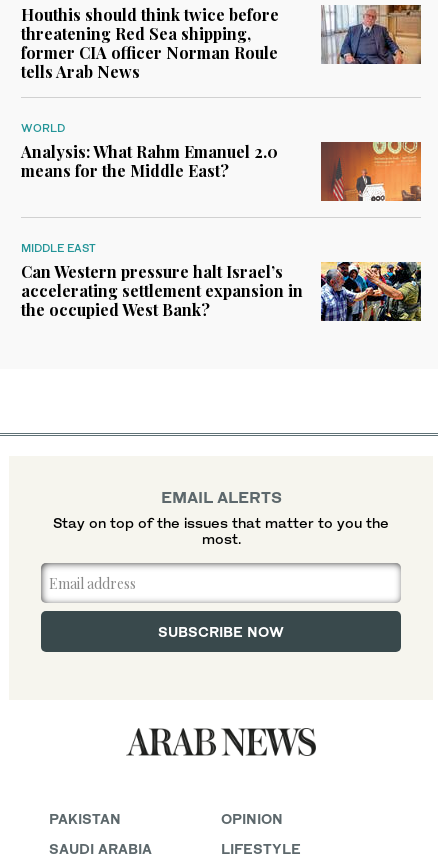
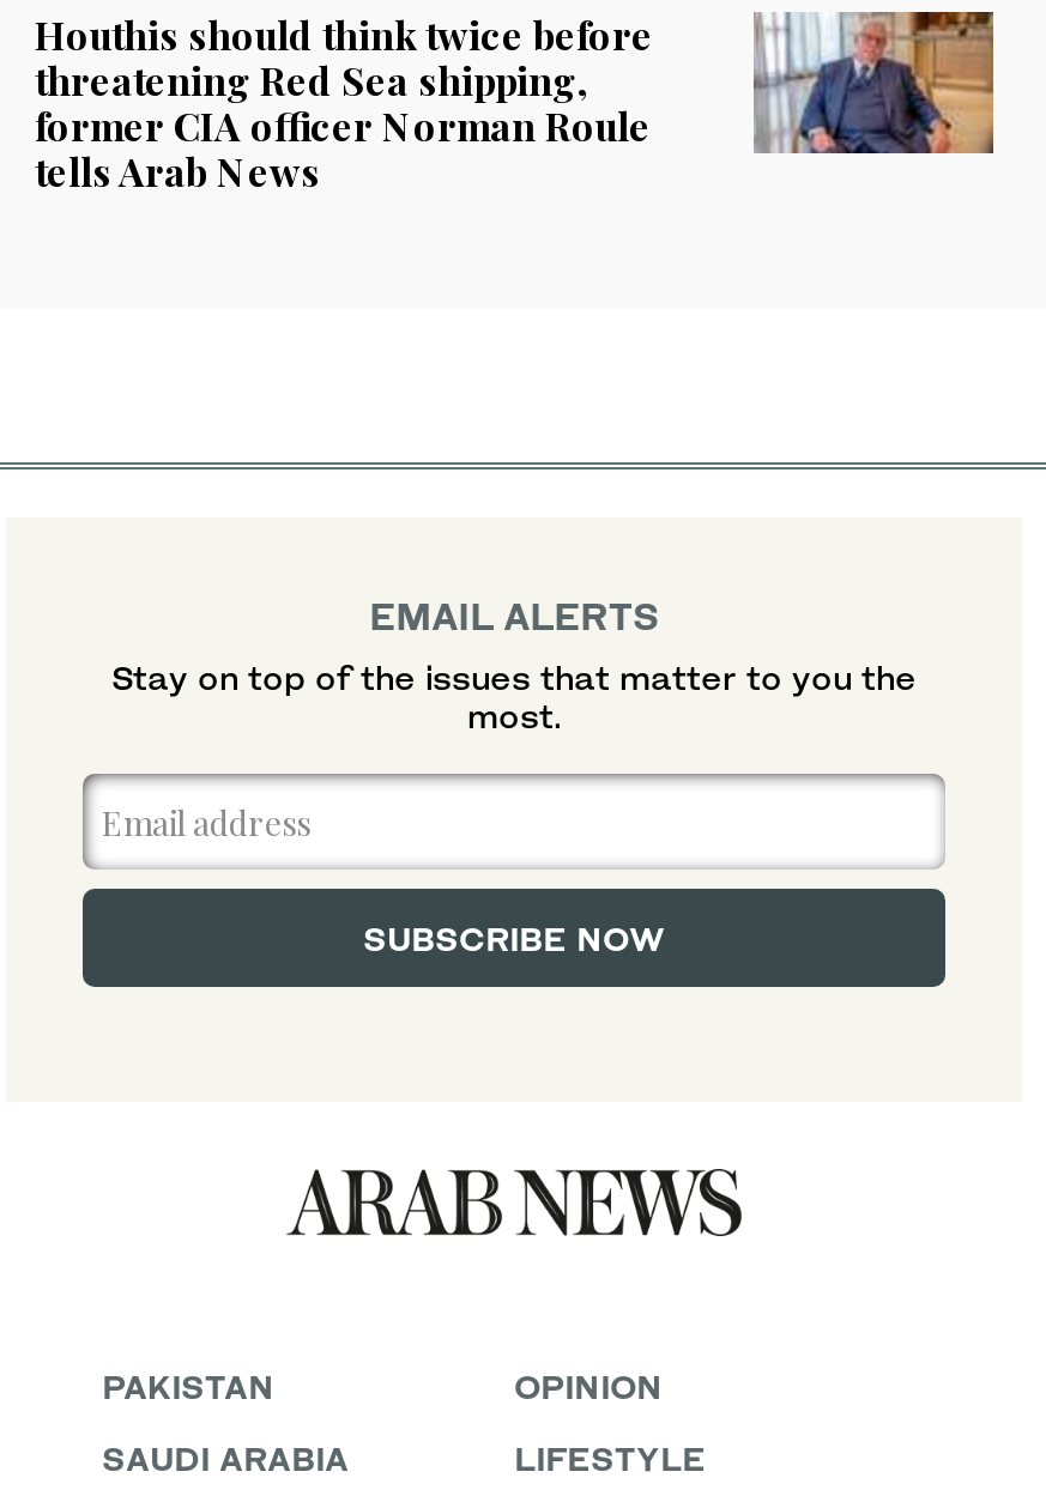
[21,121,278,181] WORLD | Analysis: What Rahm Emanuel 2.0 | means for the Middle East? -> none
[320,141,422,202] [image] -> none
[21,241,422,322] [image] | MIDDLE EAST | Can Western pressure halt Israel’s | accelerating settlement expansion in | the occupied West Bank? -> none

